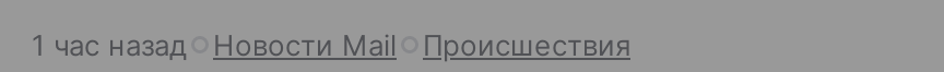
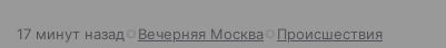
[32,26,397,61] 1 час назад | Новости Mail -> [17,25,264,43] 17 минут назад | Вечерняя Москва

